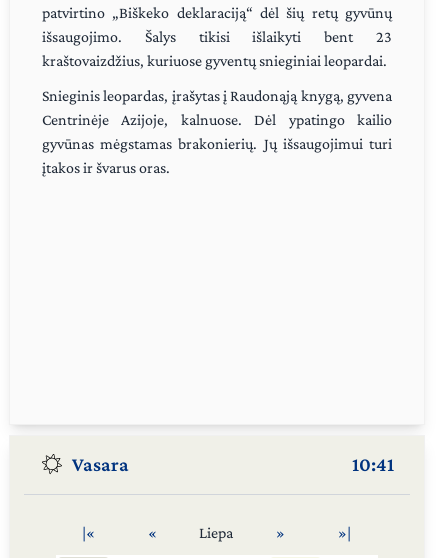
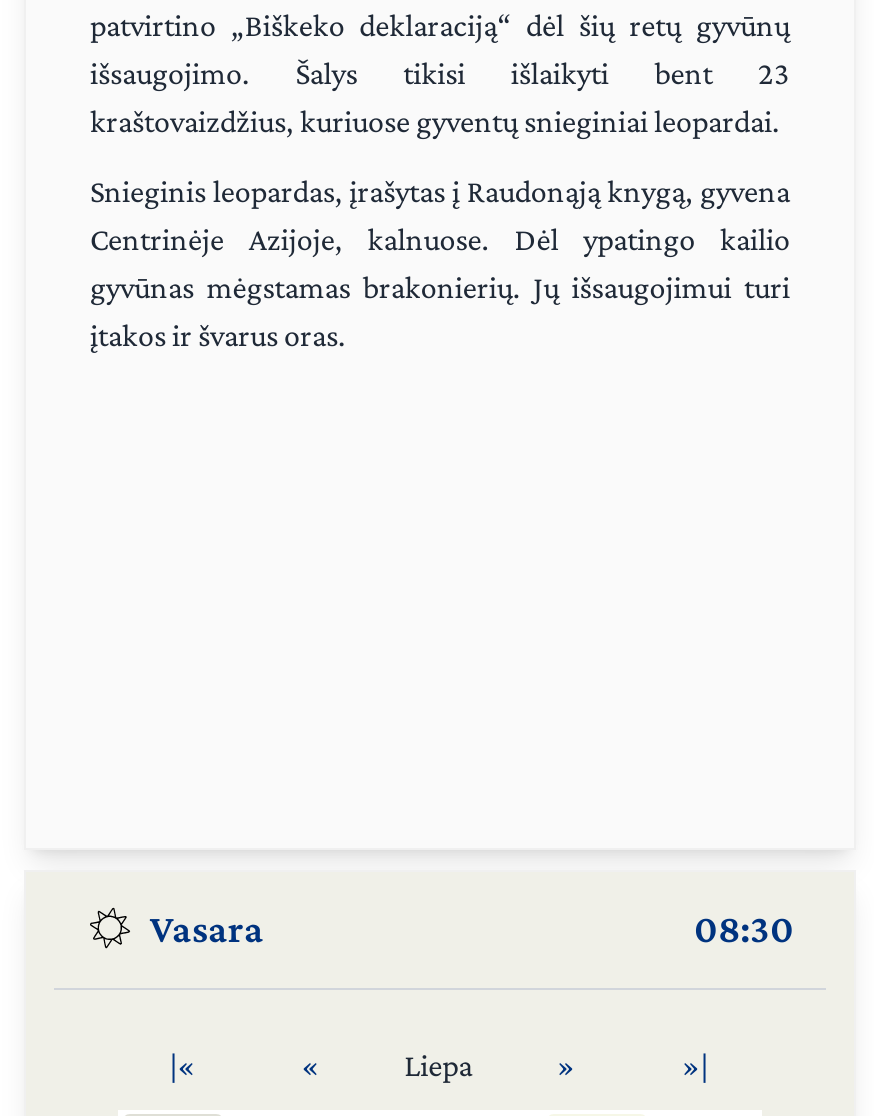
[352,453,394,475] 10:41 -> [694,906,794,950] 08:30

